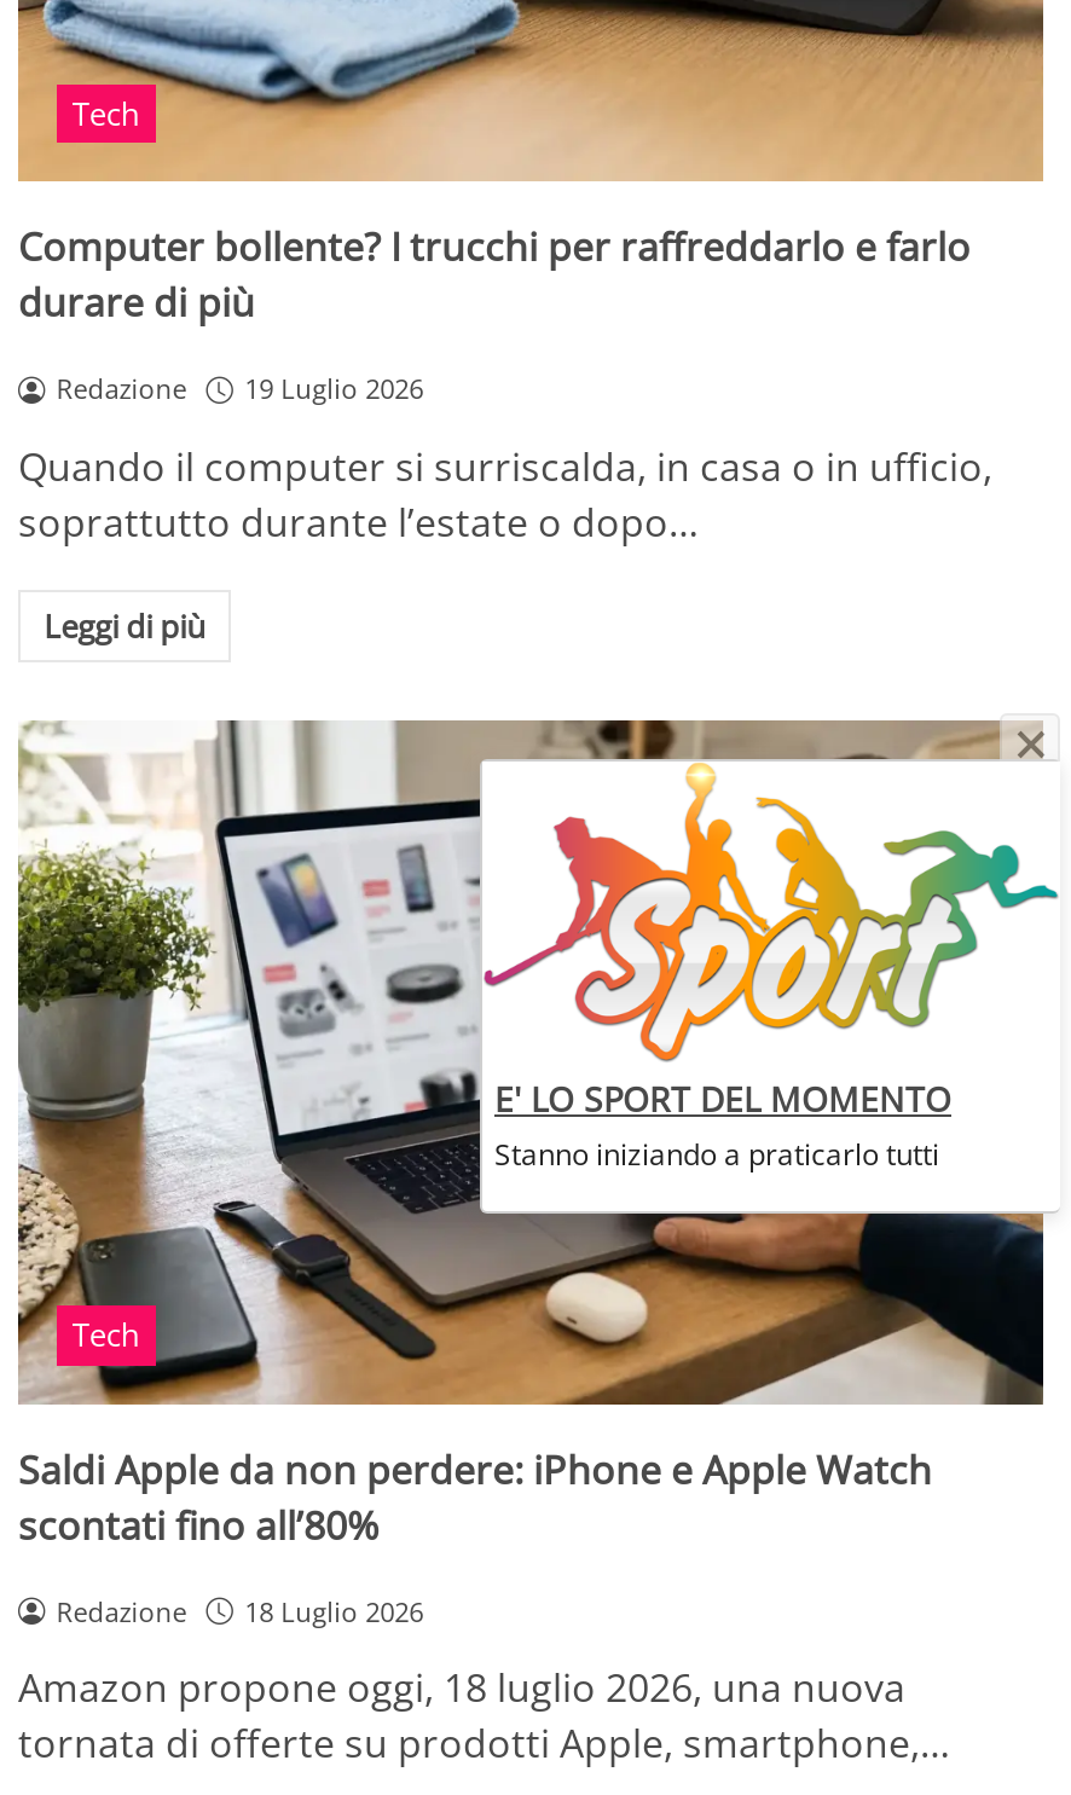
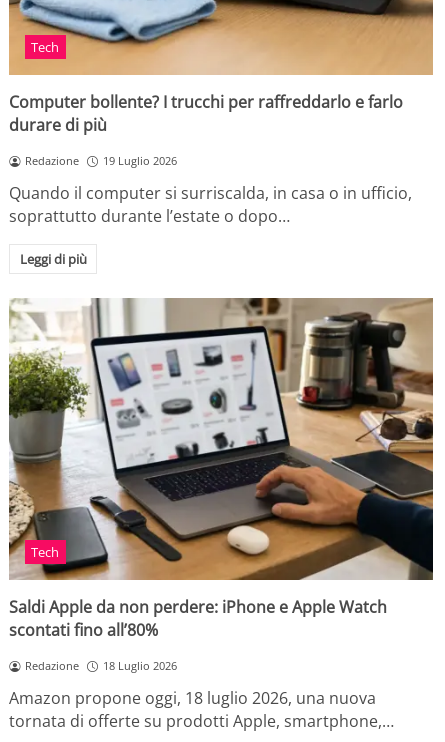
[477,723,1060,1216] [image] -> [200,298,439,502] [image]
[494,1076,951,1175] E' LO SPORT DEL MOMENTO | Stanno iniziando a praticarlo tutti -> none

